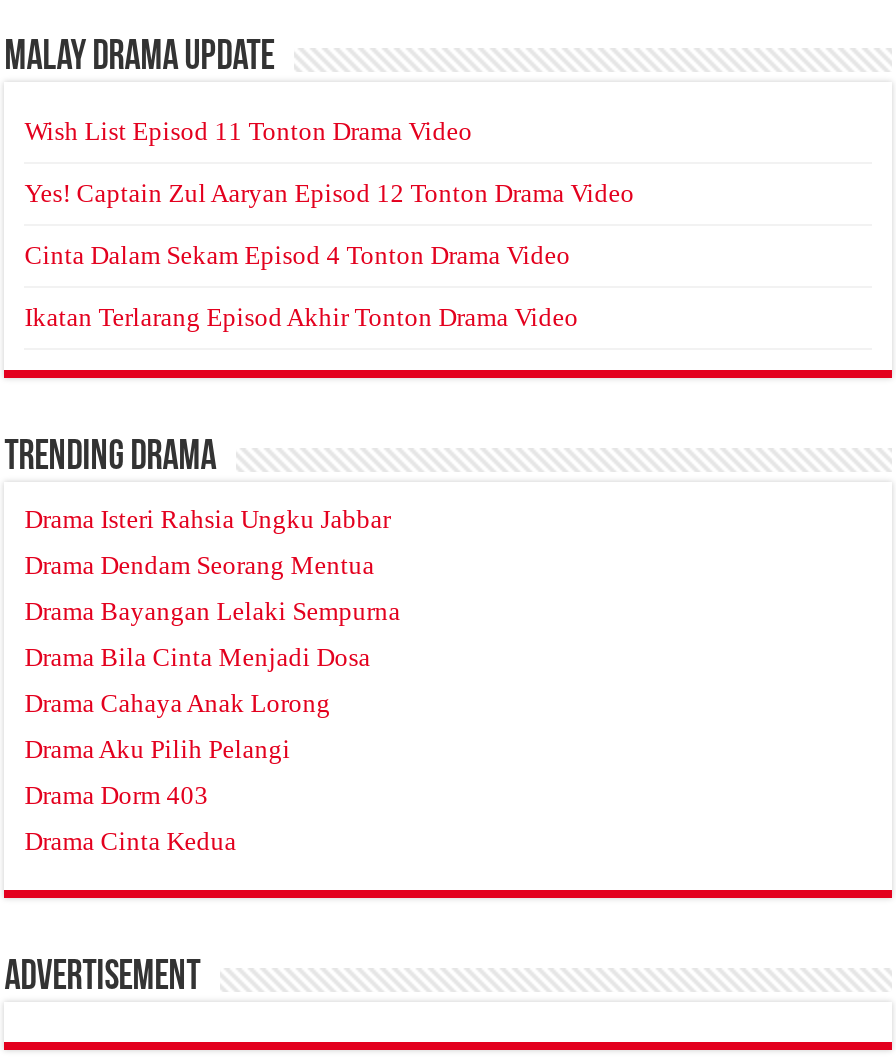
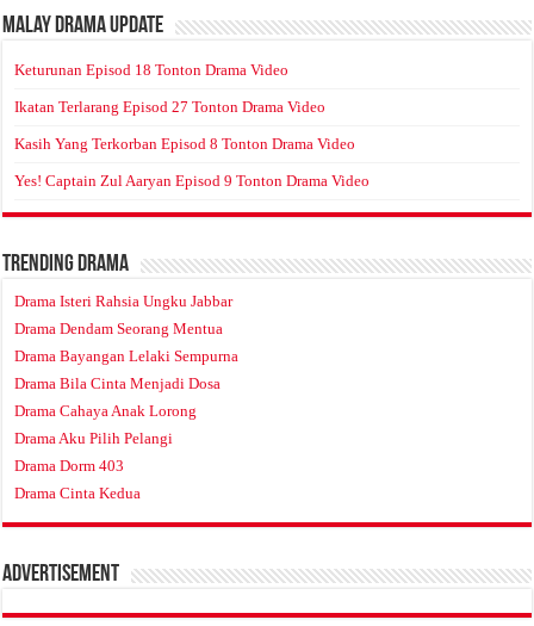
[24,117,472,147] Wish List Episod 11 Tonton Drama Video -> [15,61,289,79] Keturunan Episod 18 Tonton Drama Video
[24,179,634,209] Yes! Captain Zul Aaryan Episod 12 Tonton Drama Video -> [15,98,326,116] Ikatan Terlarang Episod 27 Tonton Drama Video
[24,241,570,271] Cinta Dalam Sekam Episod 4 Tonton Drama Video -> [15,135,355,153] Kasih Yang Terkorban Episod 8 Tonton Drama Video
[24,303,578,333] Ikatan Terlarang Episod Akhir Tonton Drama Video -> [15,172,370,190] Yes! Captain Zul Aaryan Episod 9 Tonton Drama Video

